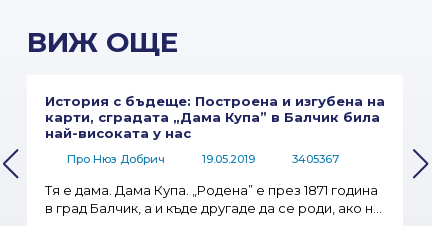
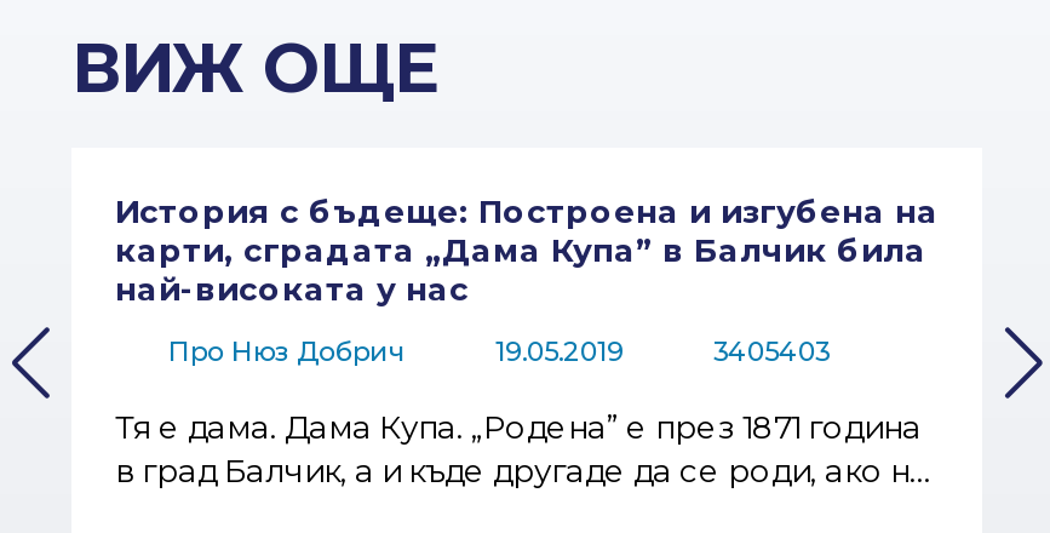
[292,152,339,166] 3405367 -> [713,335,830,369] 3405403

